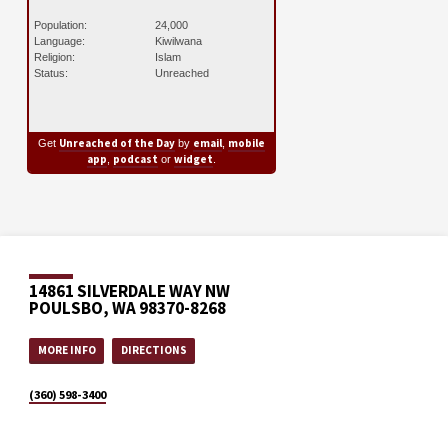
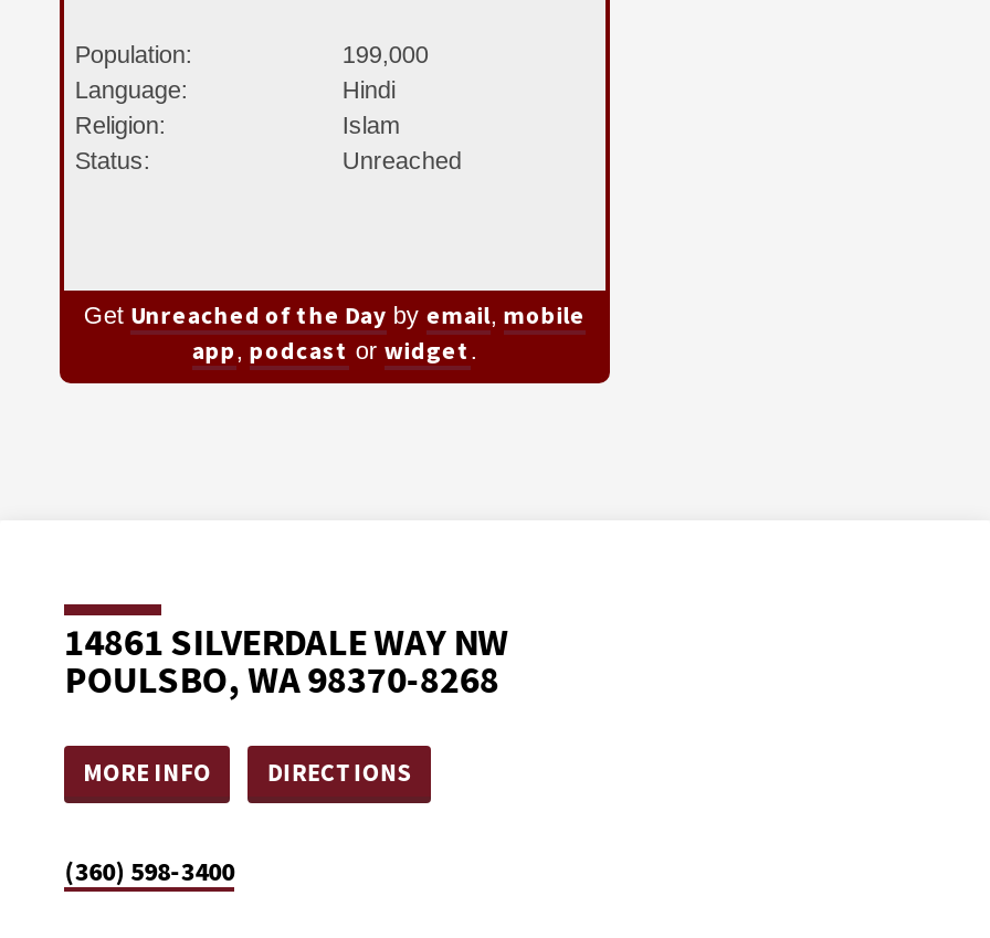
[155,19,188,31] 24,000 -> [342,40,428,67] 199,000
[155,35,202,47] Kiwilwana -> [342,75,395,102] Hindi

